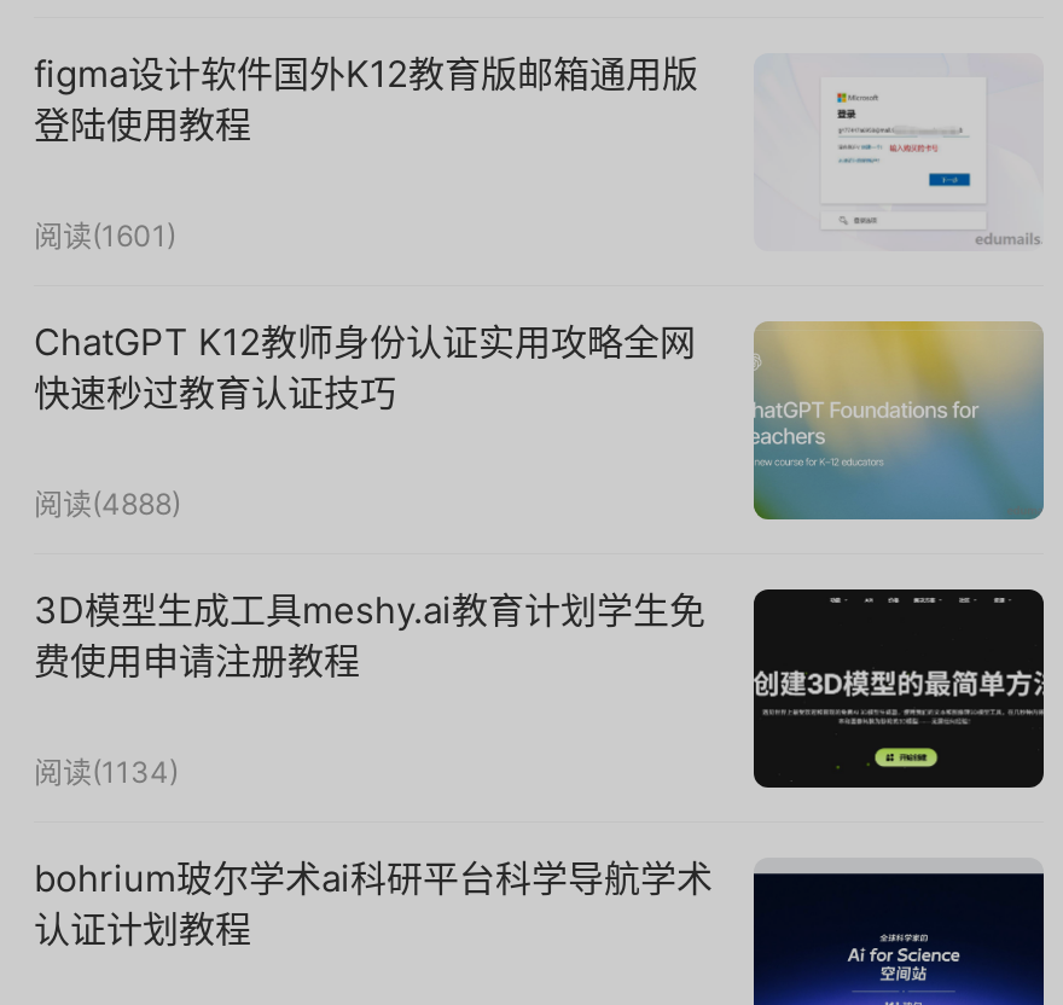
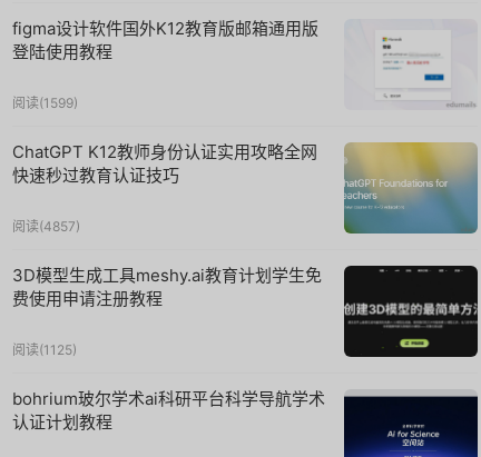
[34,217,176,254] 阅读(1601) -> [12,95,78,111] 阅读(1599)
[34,486,181,522] 阅读(4888) -> [12,218,80,235] 阅读(4857)
[34,754,179,790] 阅读(1134) -> [12,341,77,358] 阅读(1125)

